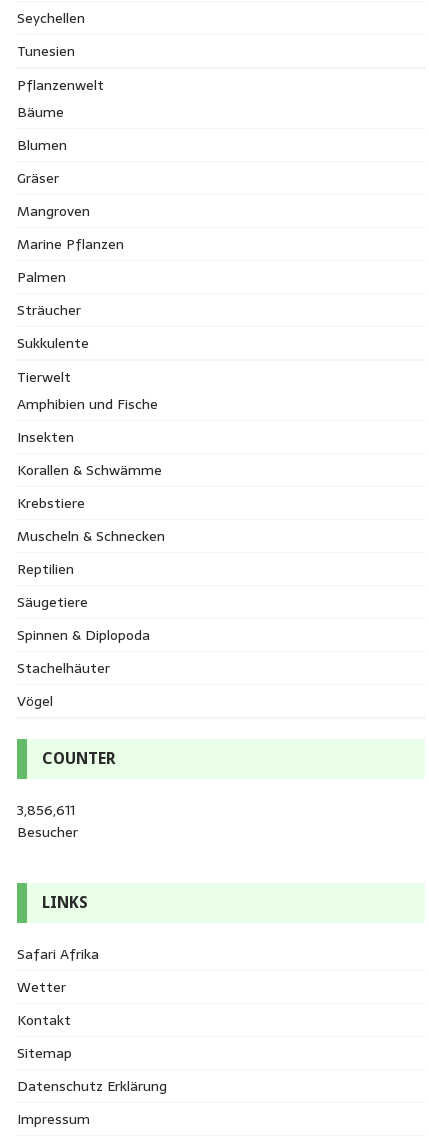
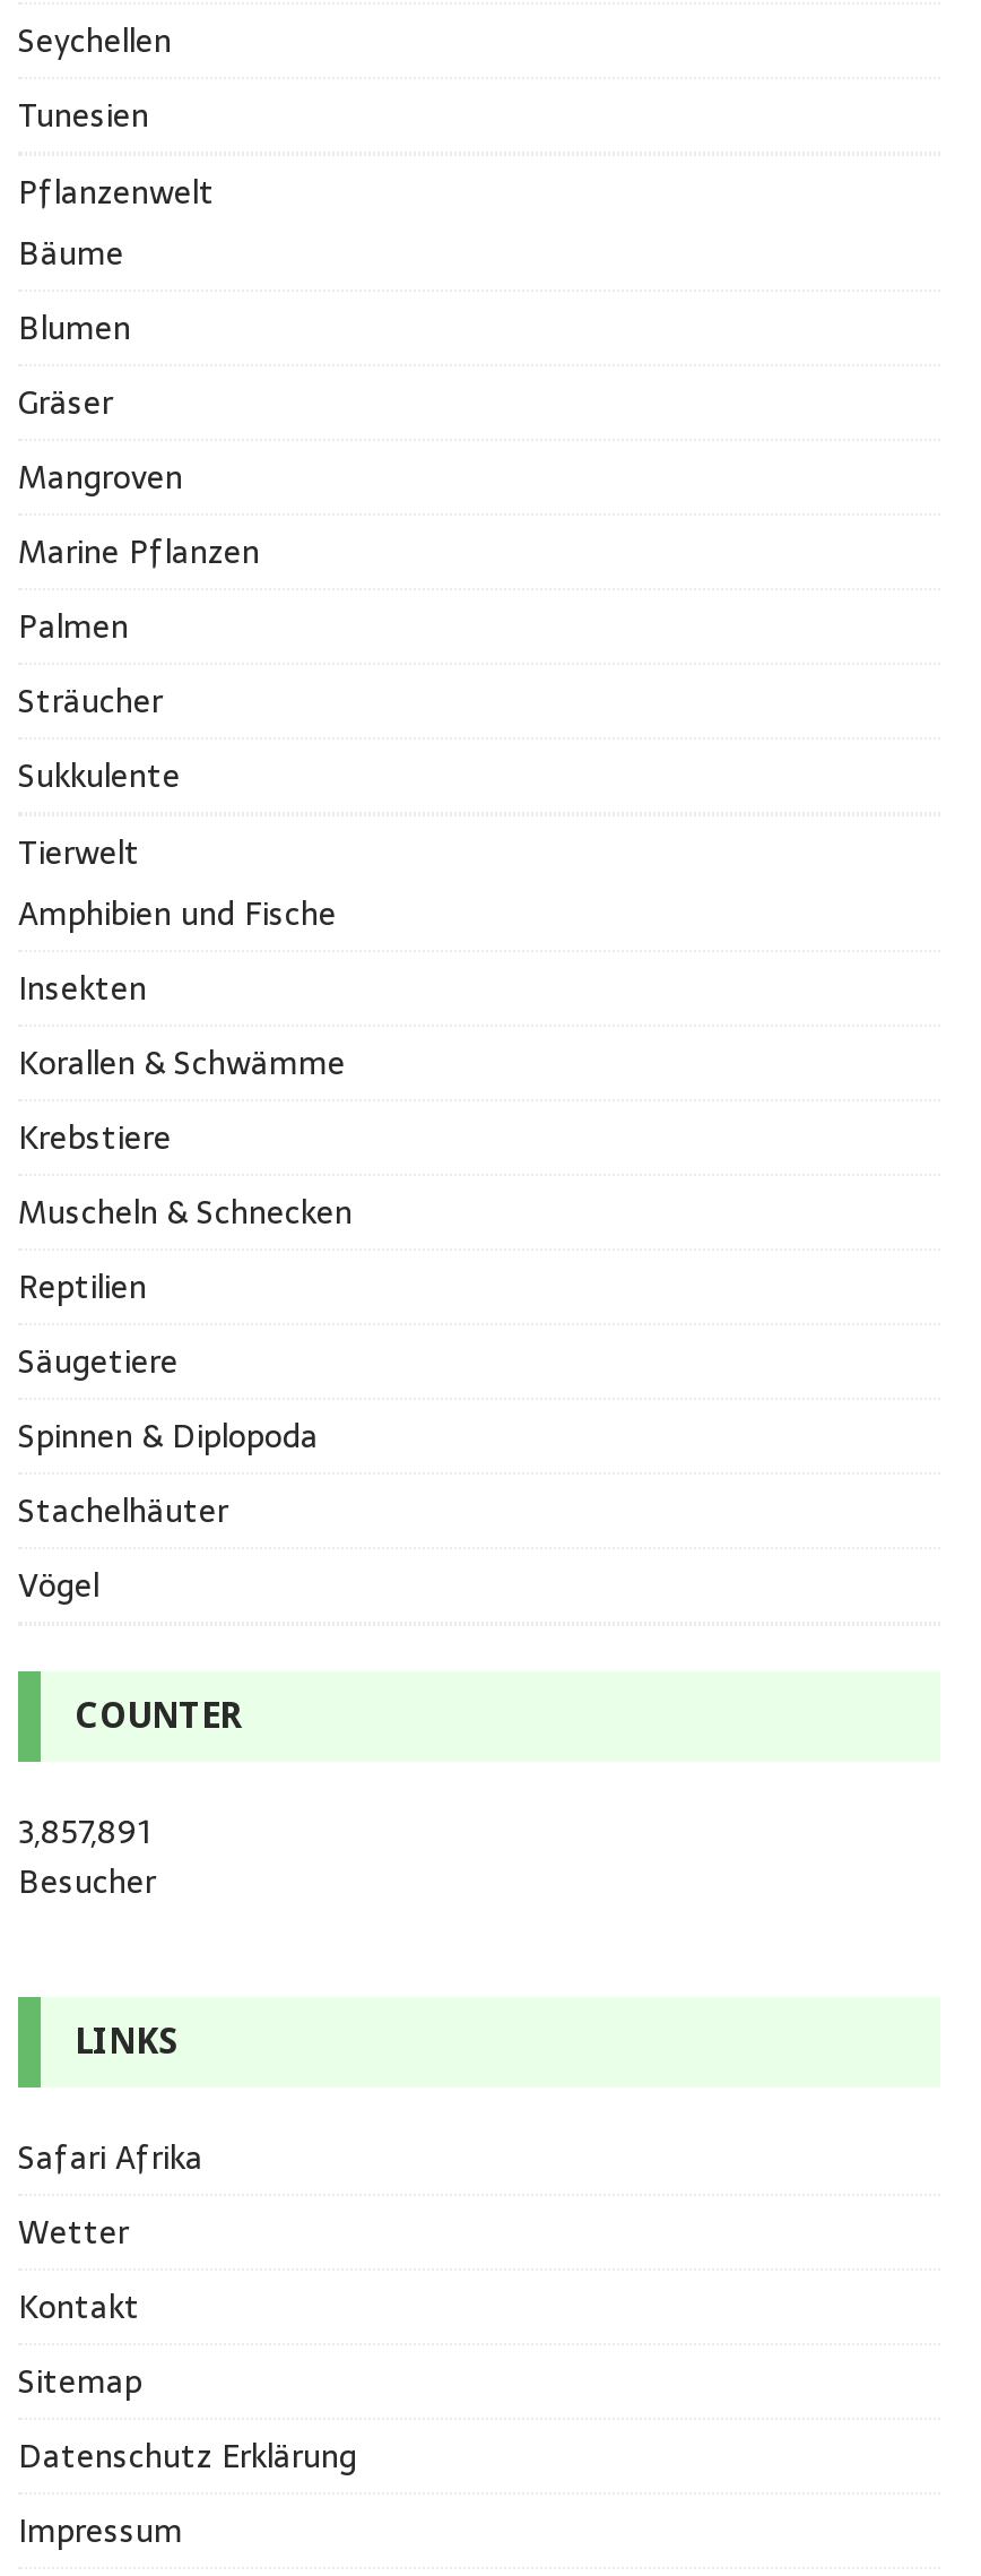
[17,799,75,821] 3,856,611 -> [18,1807,149,1856] 3,857,891

